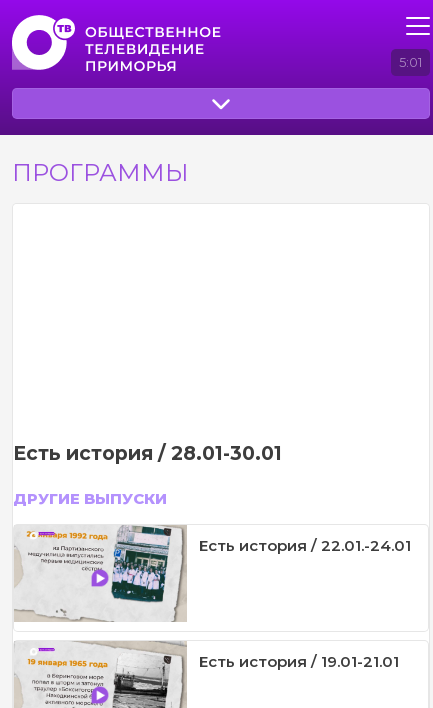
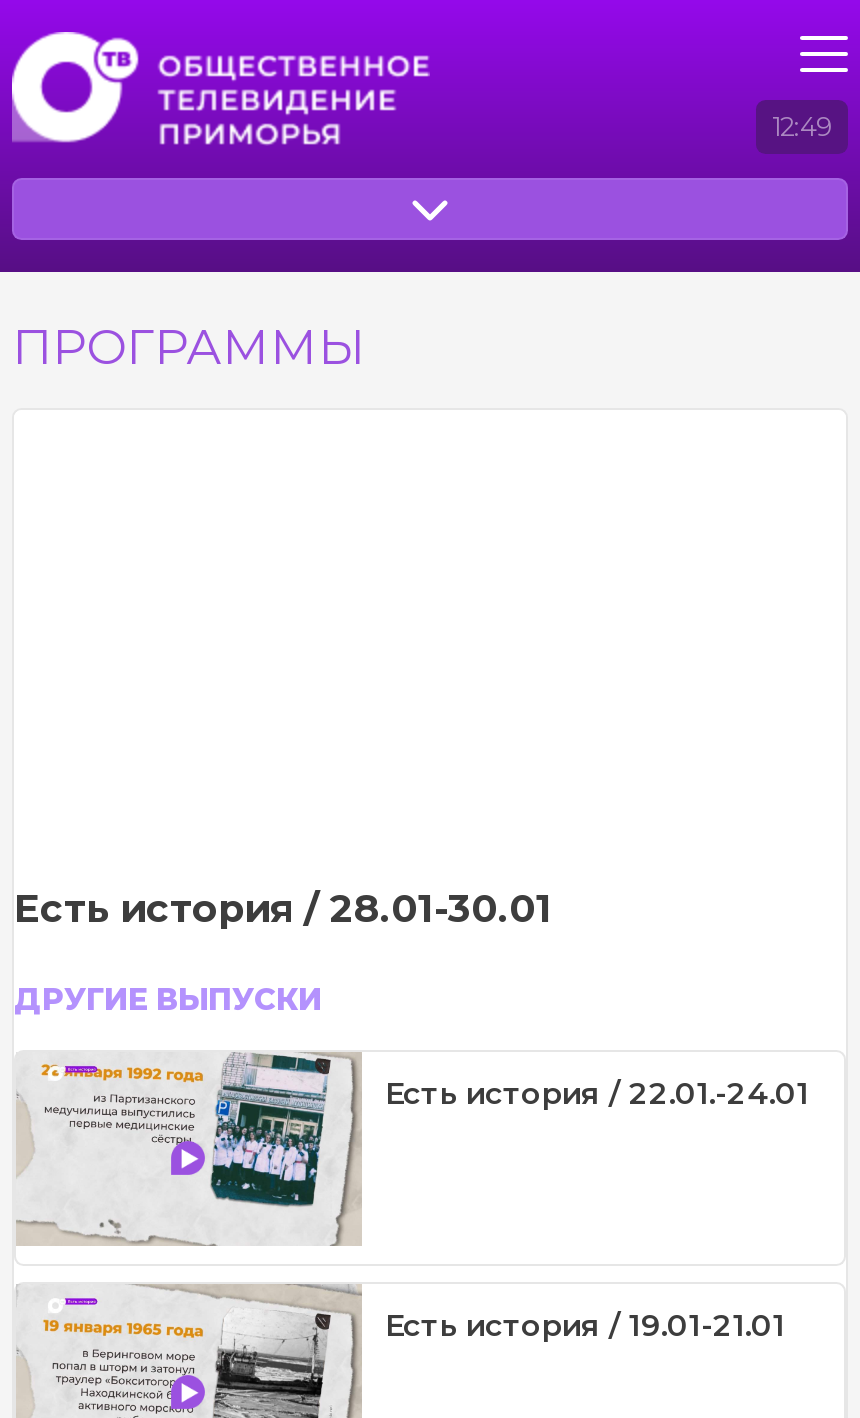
[399,55,422,70] 5:01 -> [772,112,832,142] 12:49

